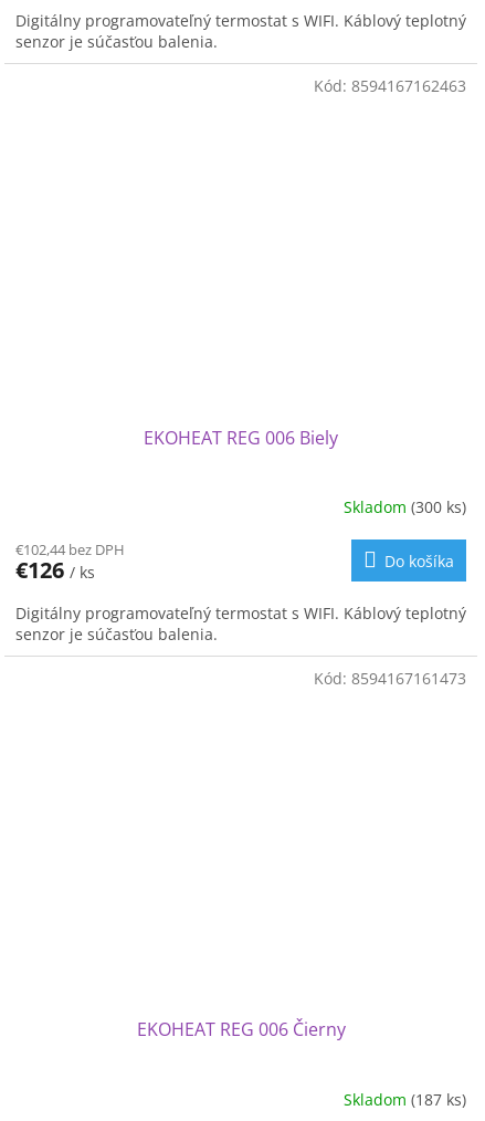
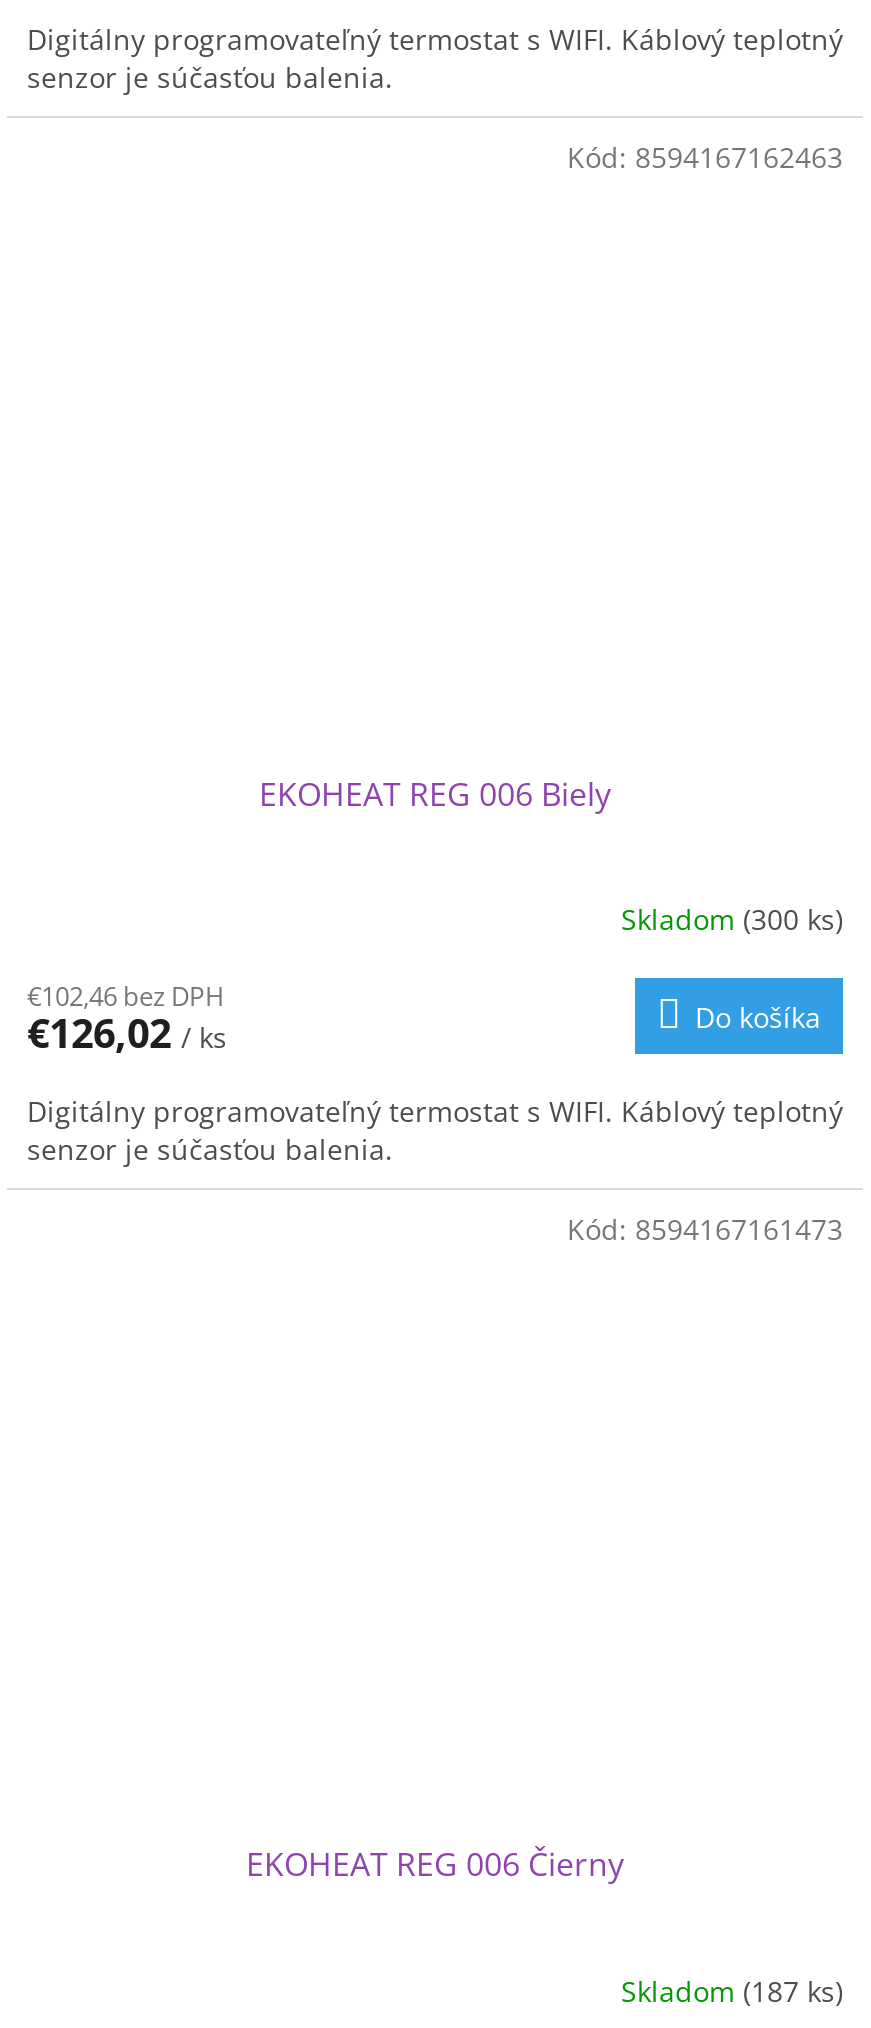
[15,539,125,559] €102,44 bez DPH -> [27,977,225,1013] €102,46 bez DPH
[15,555,95,584] €126/ ks -> [27,1005,227,1059] €126,02/ ks

